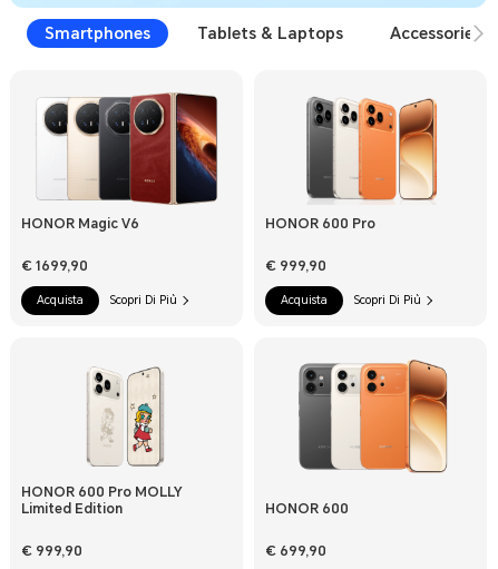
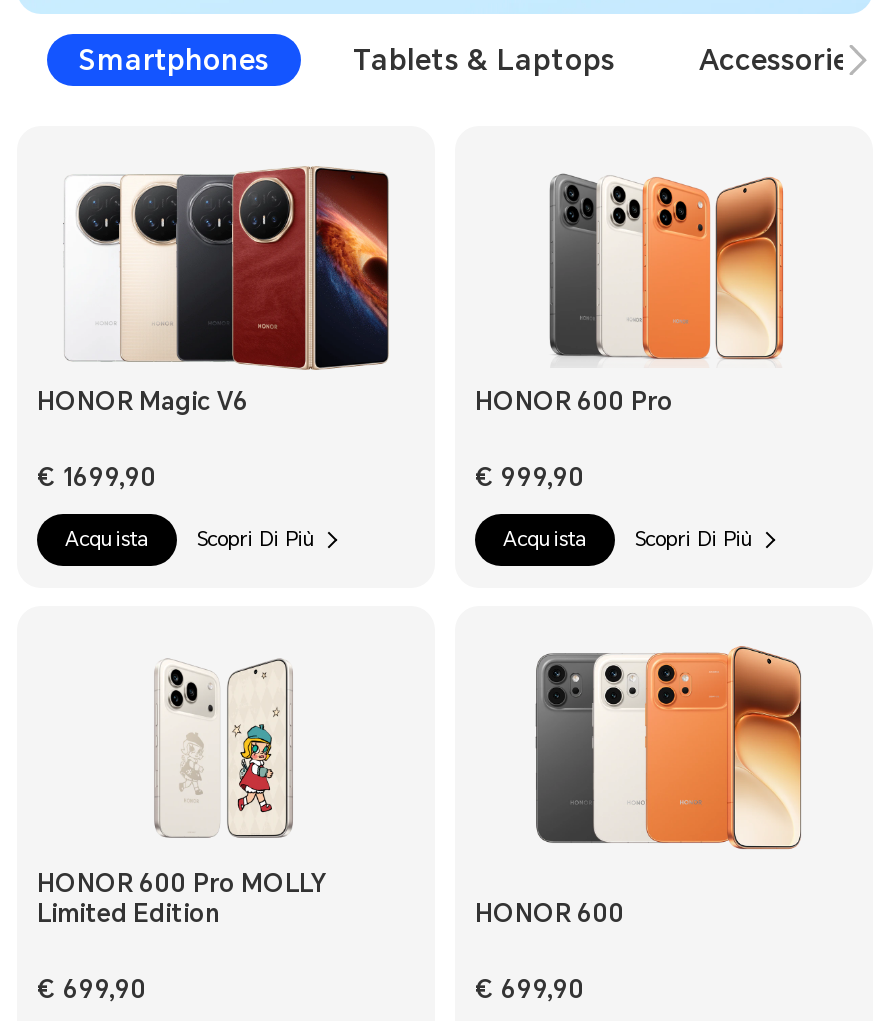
[21,543,82,559] € 999,90 -> [37,975,147,1003] € 699,90

